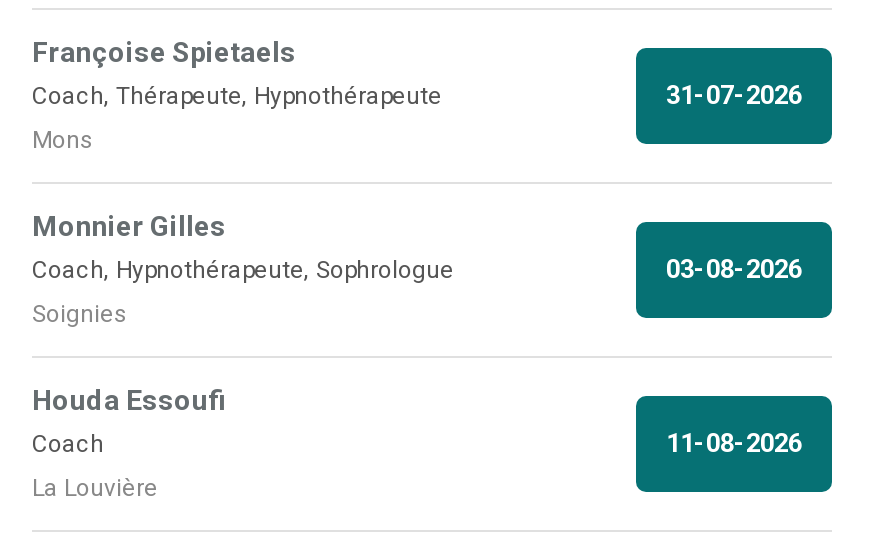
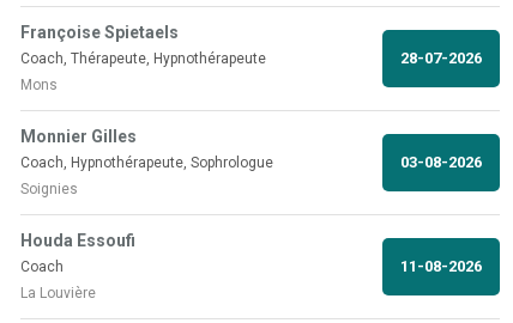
[666,81,802,111] 31-07-2026 -> [400,49,482,67] 28-07-2026

